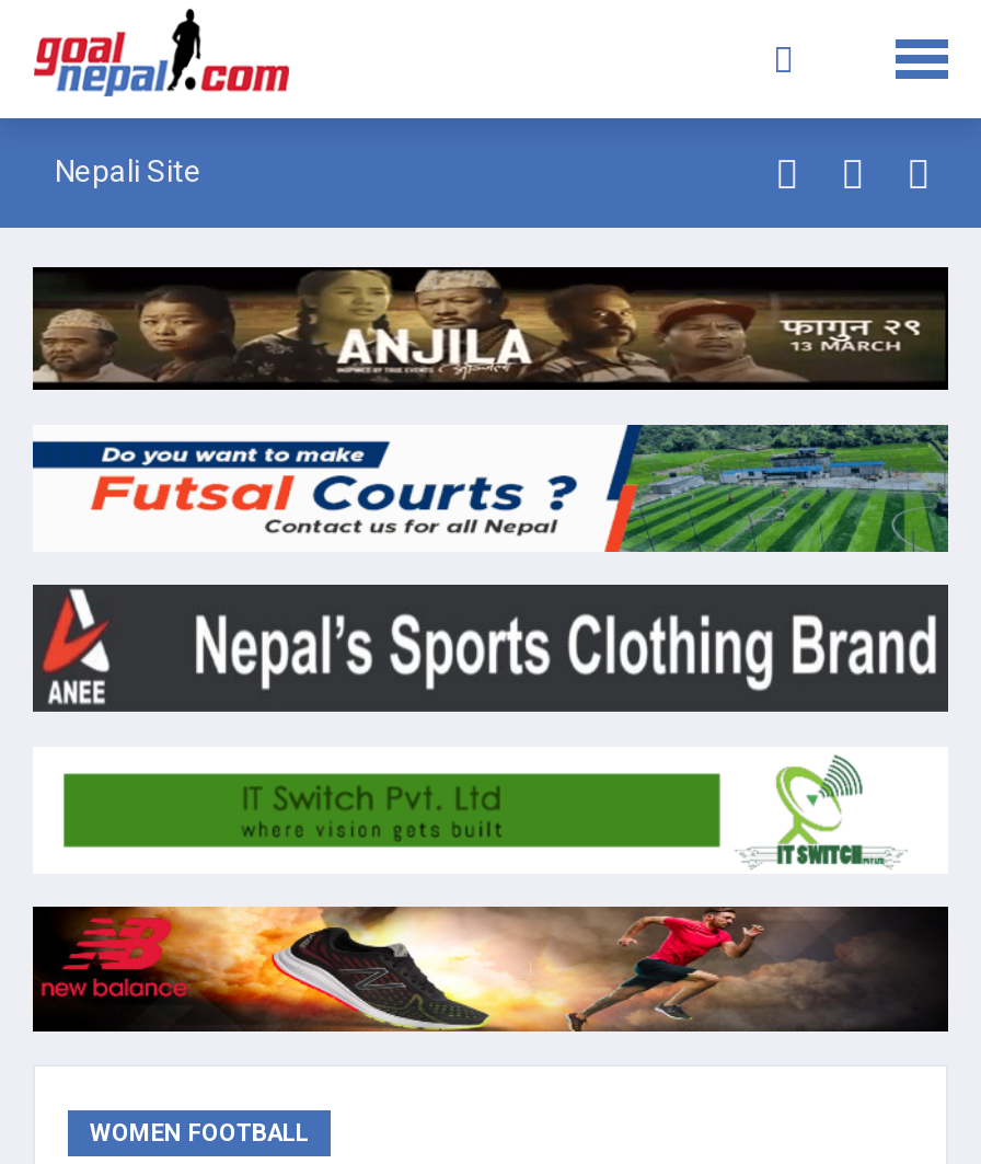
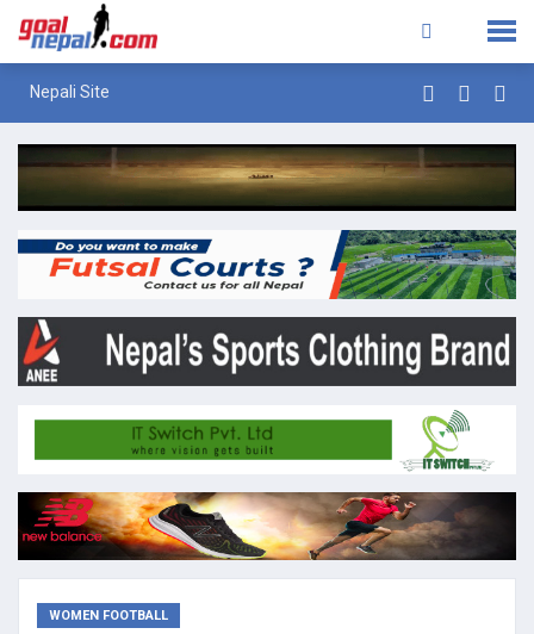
[33,267,922,383] [image] -> [18,144,499,207] [image]

